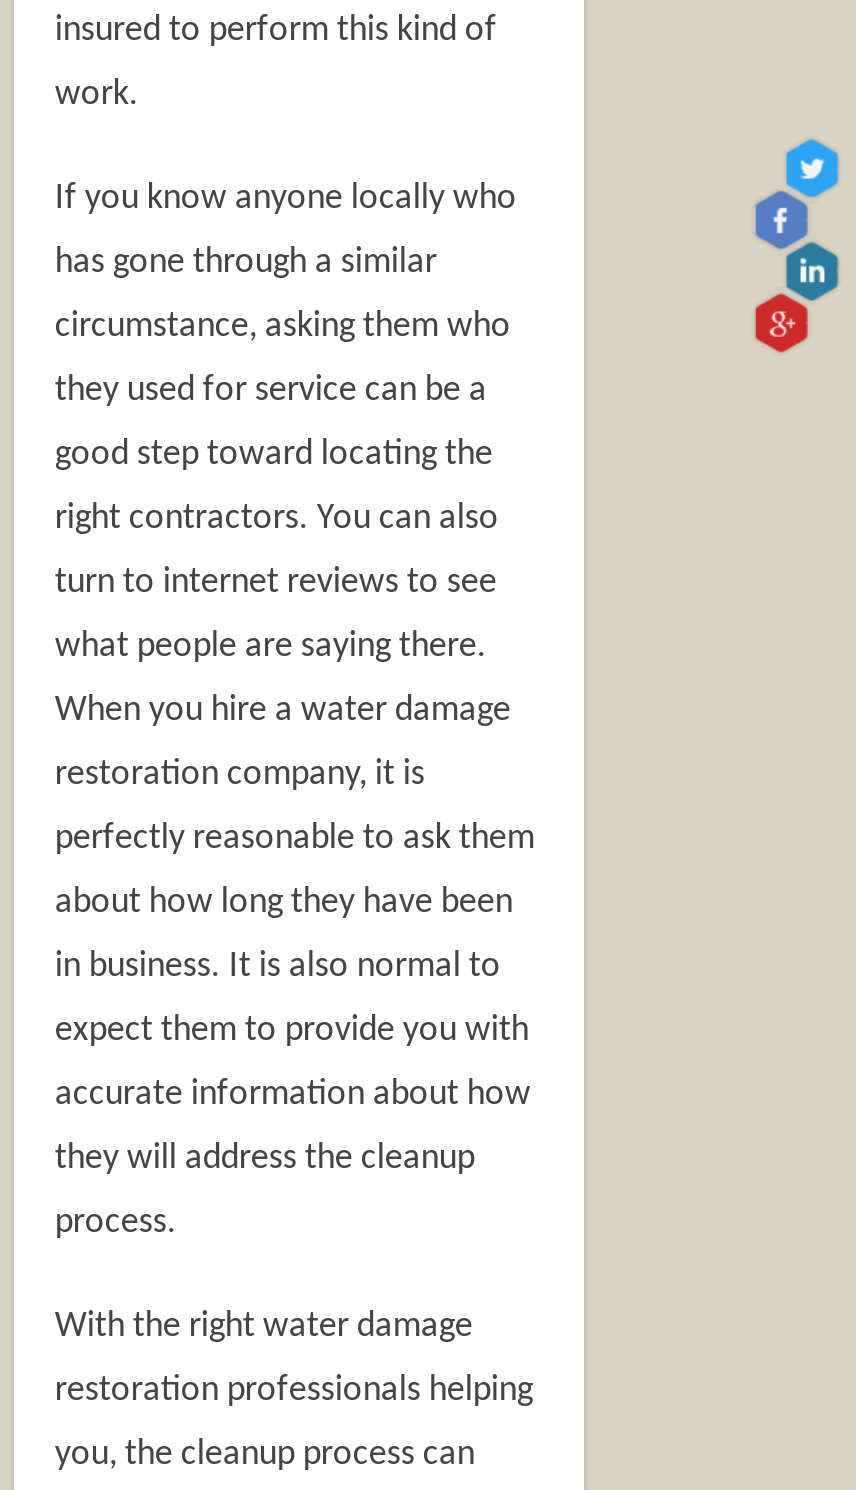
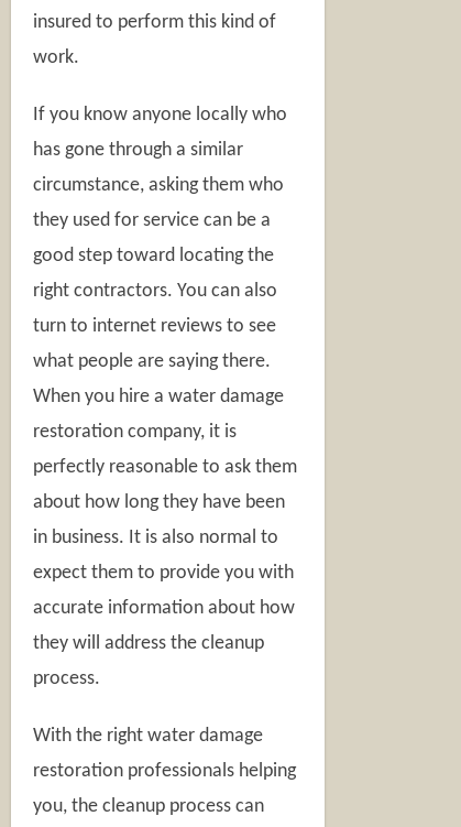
[752,136,842,356] [image] -> none

